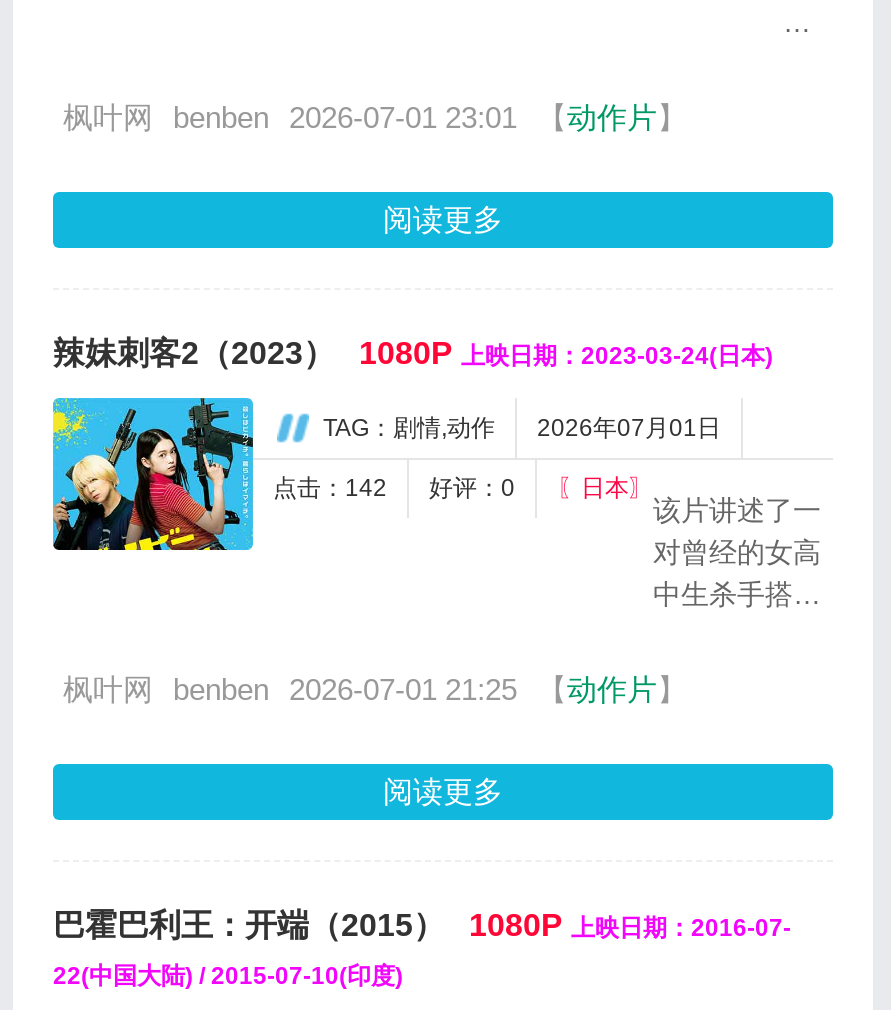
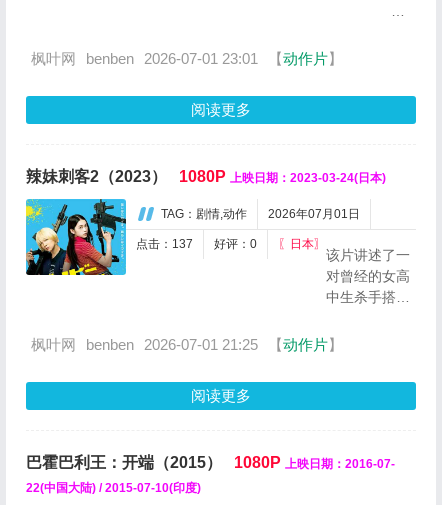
[273,474,653,502] 点击：142 好评：0 〖日本〗 -> [136,237,326,251] 点击：137 好评：0 〖日本〗

